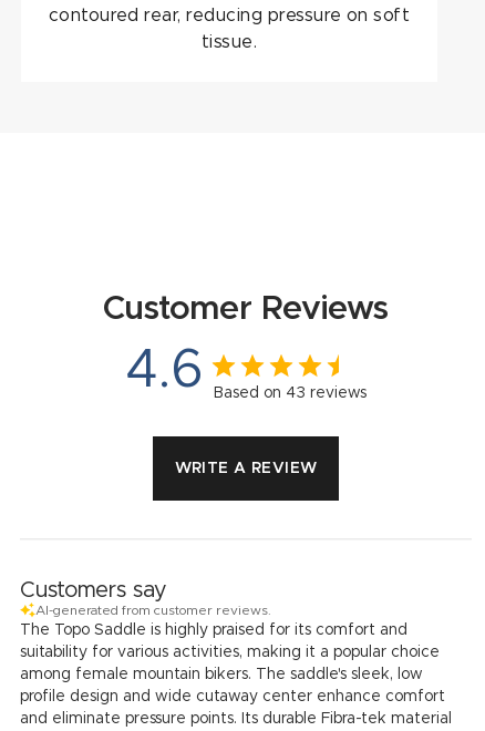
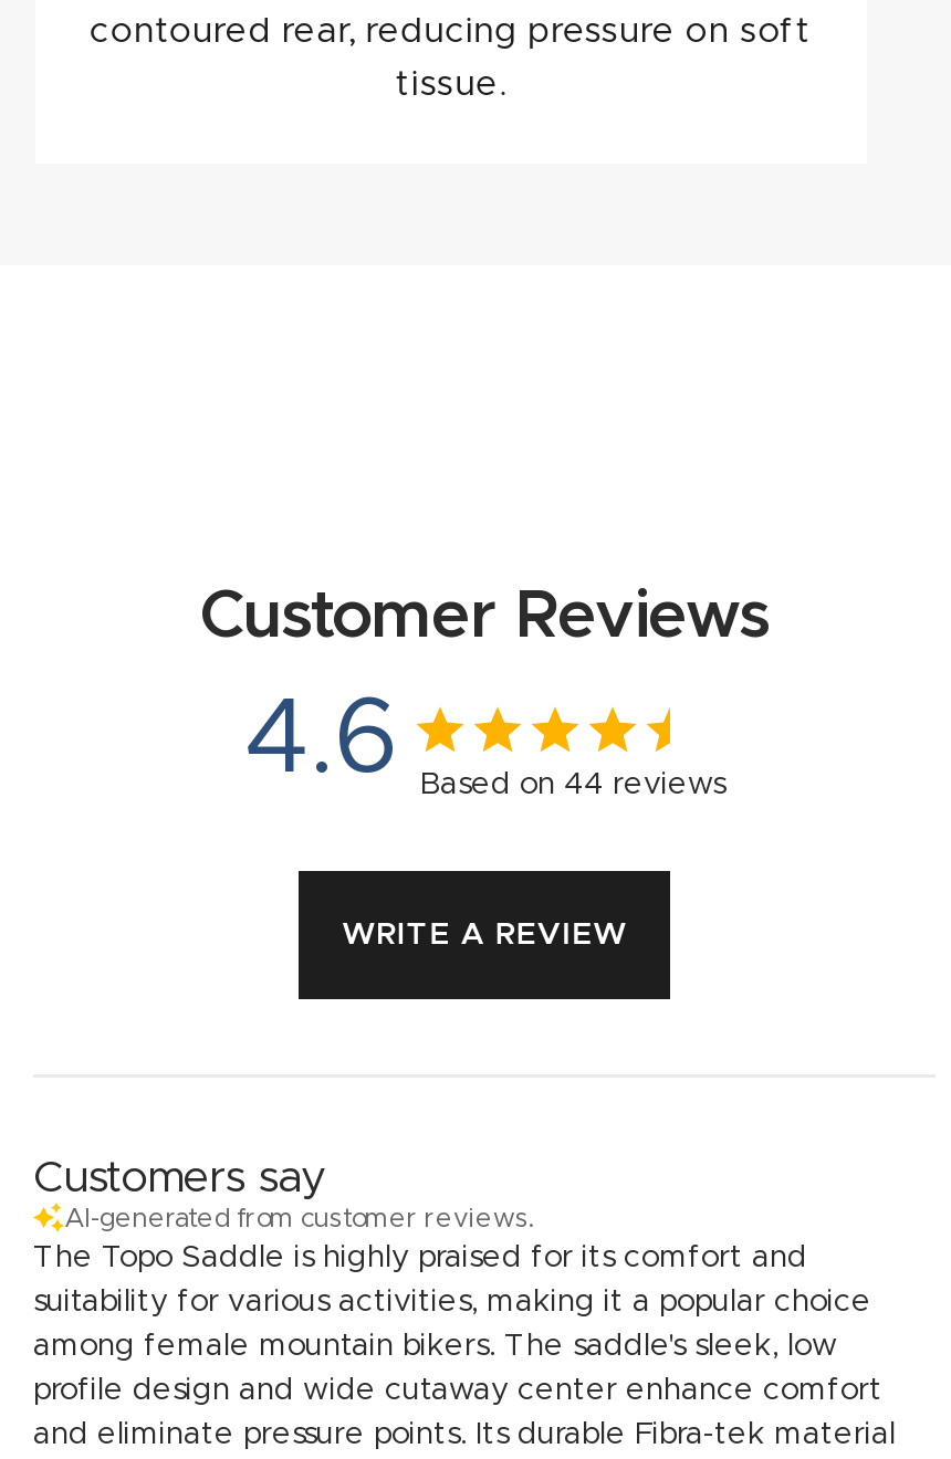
[214,385,367,400] Based on 43 reviews -> [420,768,725,799] Based on 44 reviews

